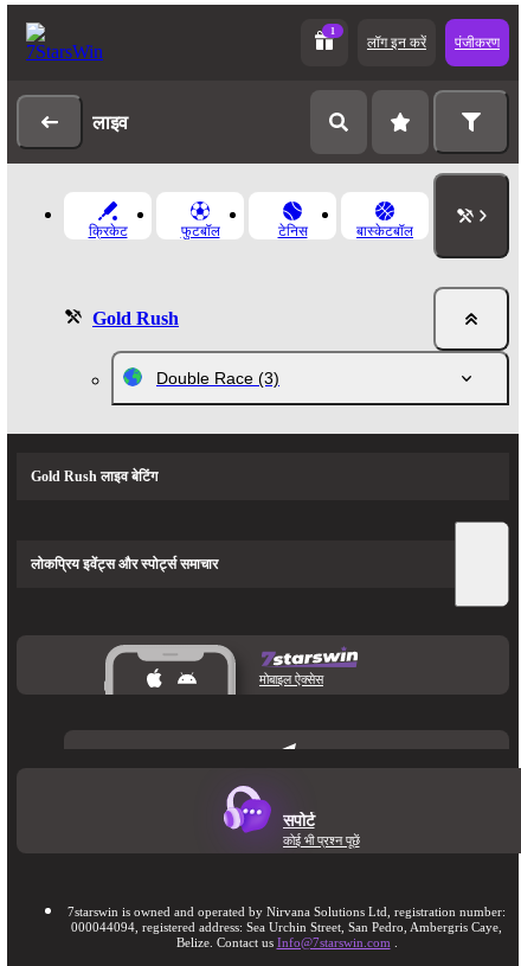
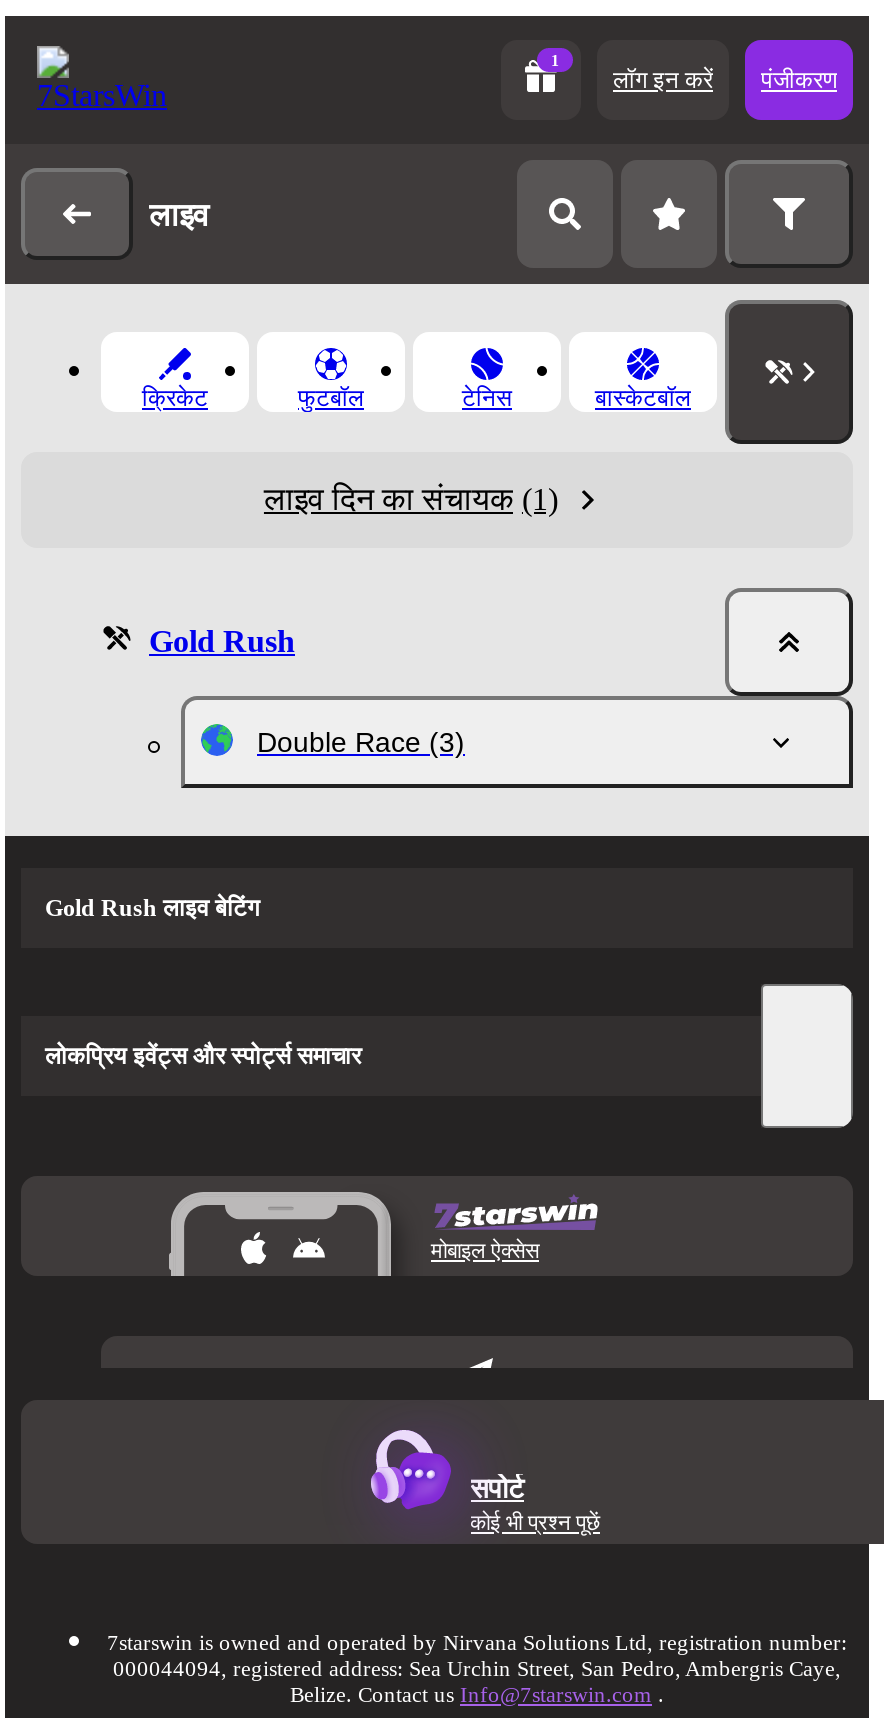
none -> [264,482,558,516] लाइव दिन का संचायक (1)

